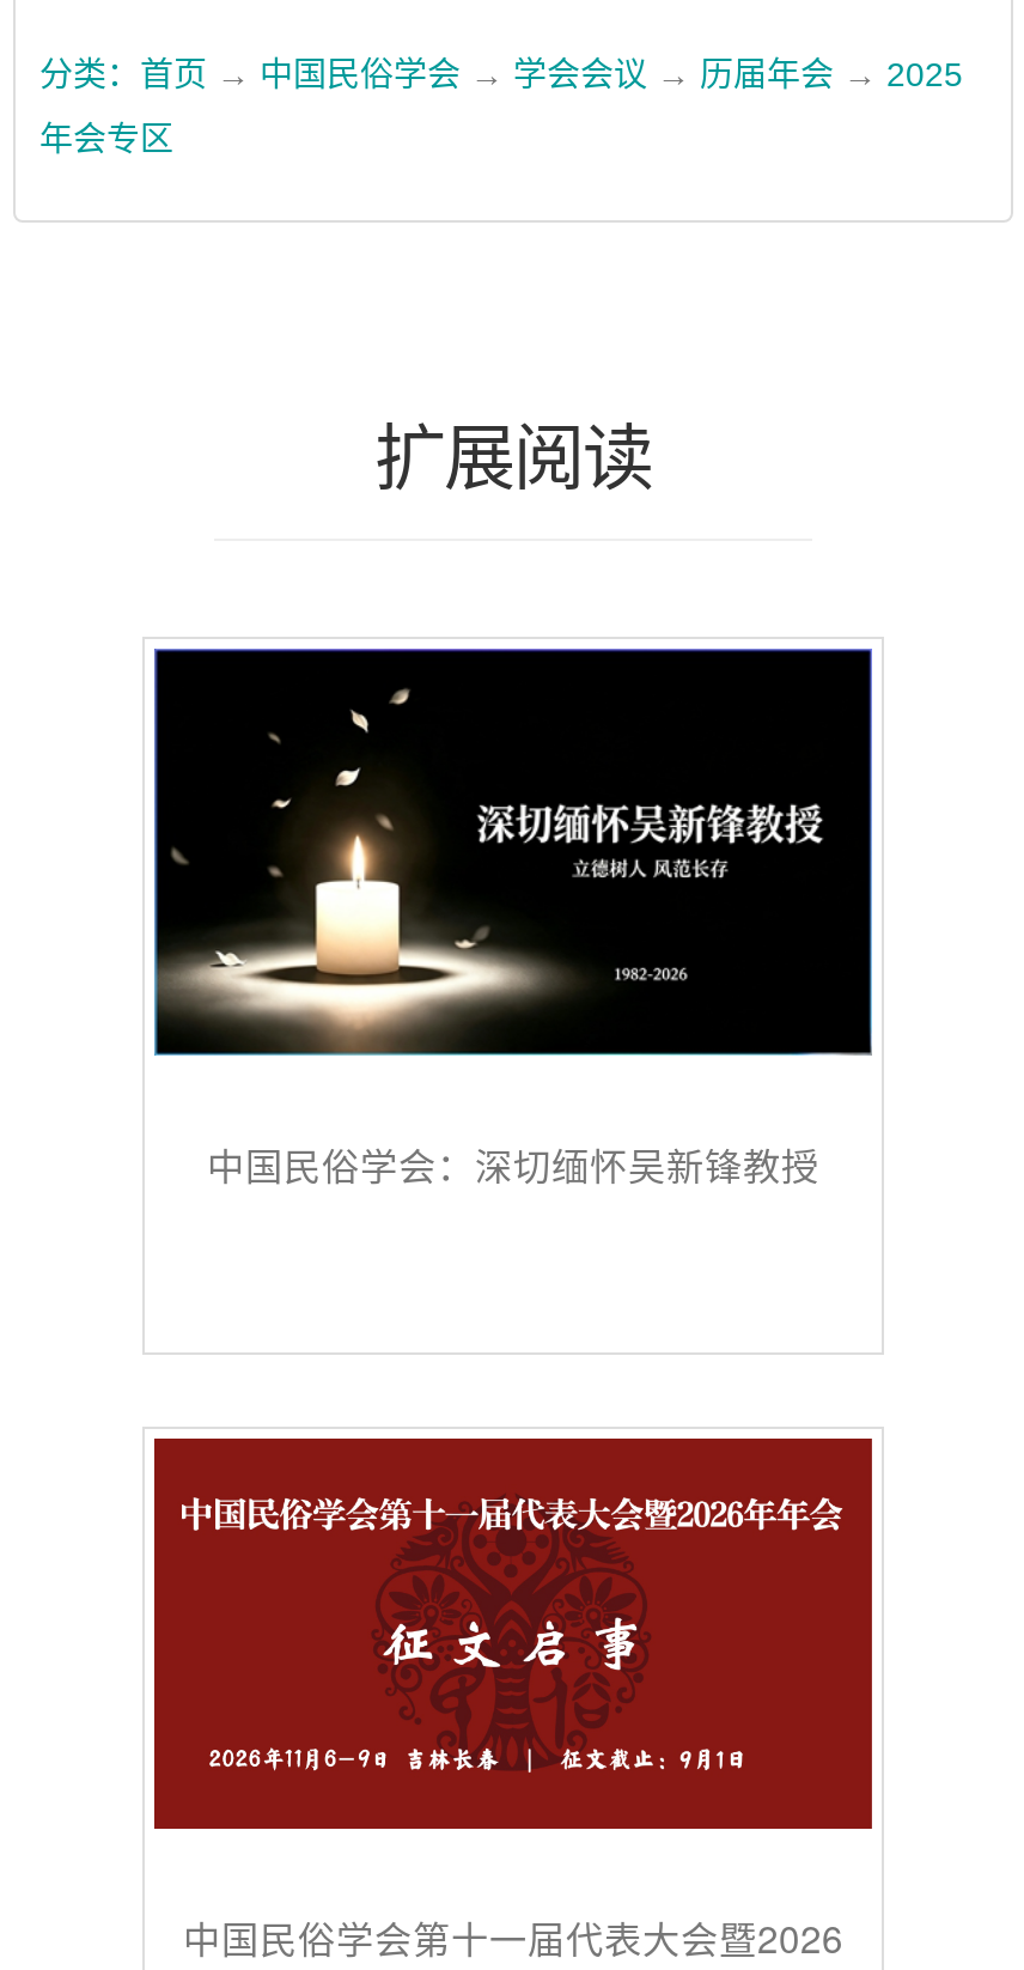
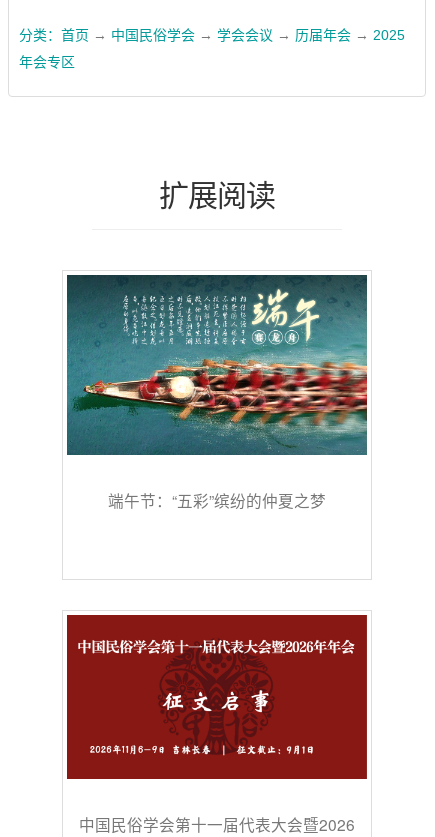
[154,649,874,1189] [image] | 中国民俗学会：深切缅怀吴新锋教授 -> [67,275,368,511] [image] | 端午节：“五彩”缤纷的仲夏之梦

